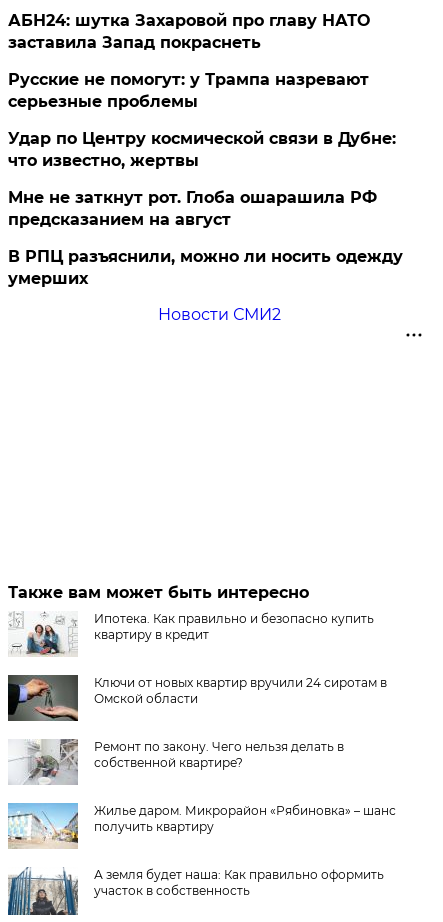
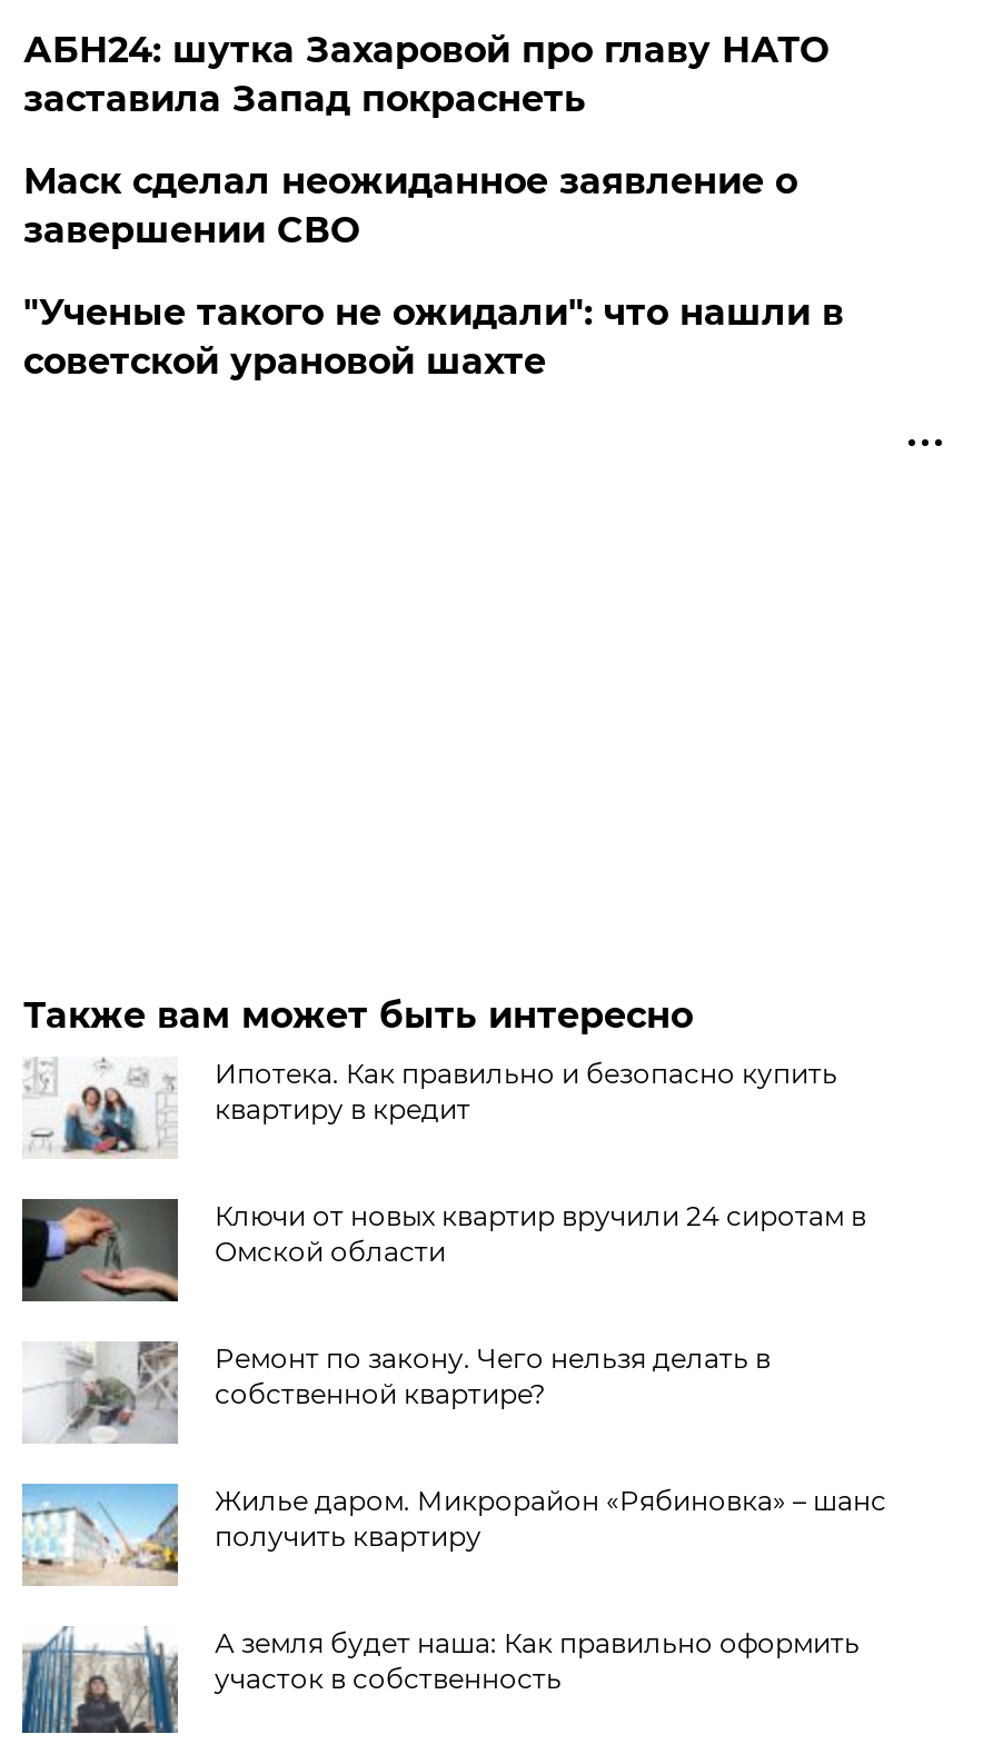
[8,70,403,324] Русские не помогут: у Трампа назревают | серьезные проблемы | Удар по Центру космической связи в Дубне: | что известно, жертвы | Мне не заткнут рот. Глоба ошарашила РФ | предсказанием на август | В РПЦ разъяснили, можно ли носить одежду | умерших | Новости СМИ2 -> [23,160,844,383] Маск сделал неожиданное заявление о | завершении СВО | "Ученые такого не ожидали": что нашли в | советской урановой шахте

